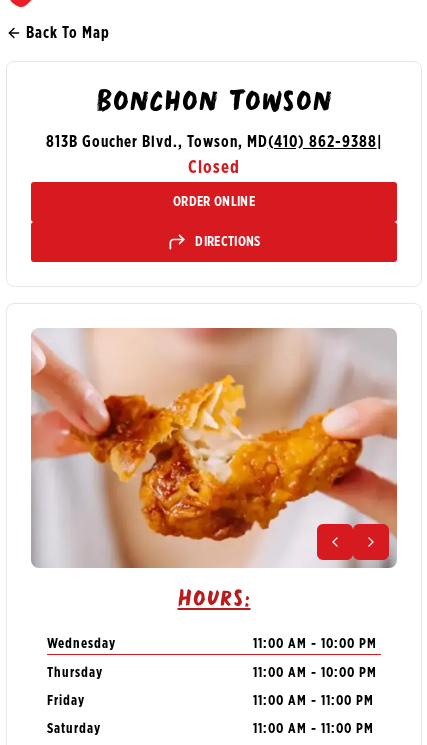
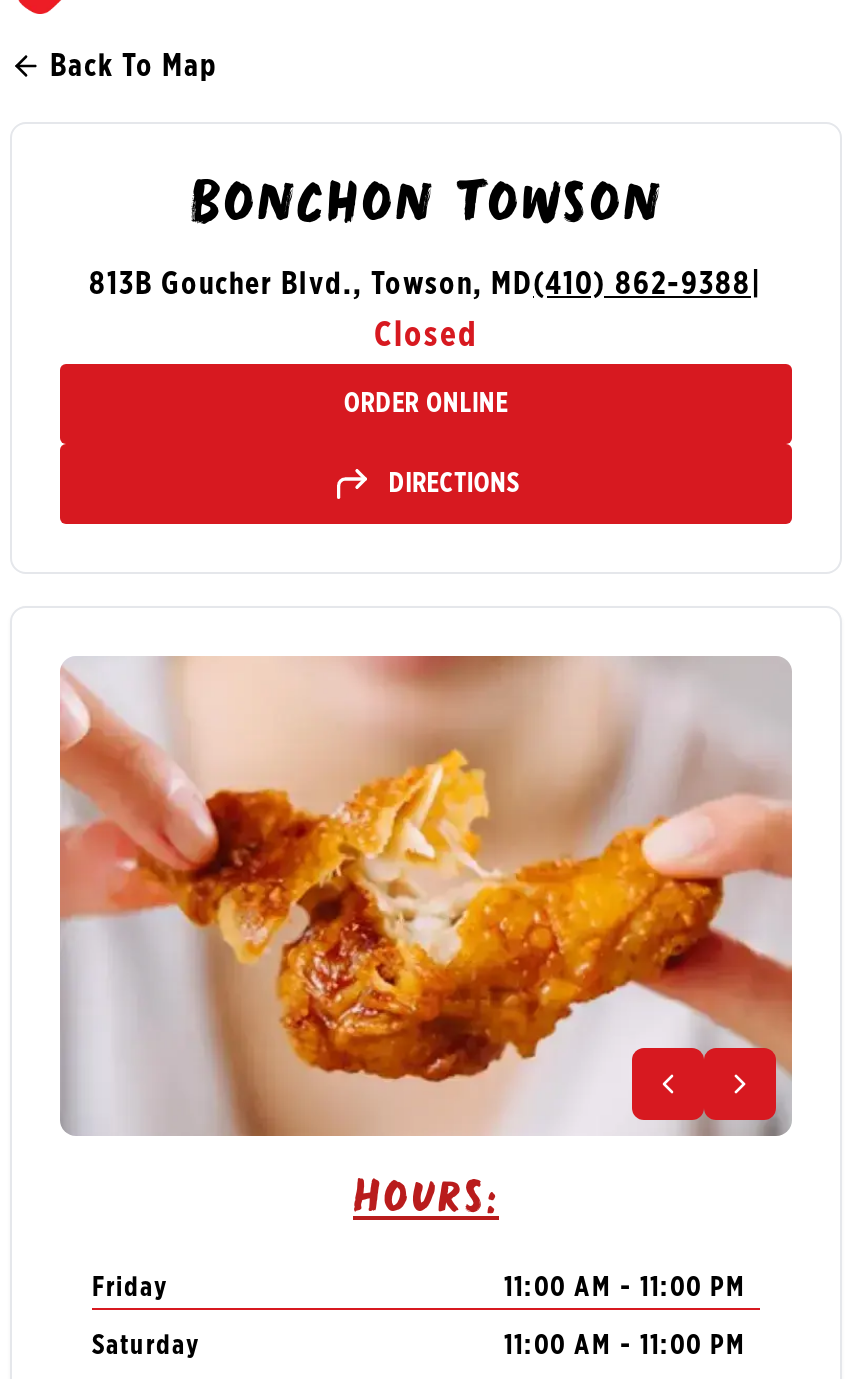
[47,637,377,680] Wednesday | 11:00 AM - 10:00 PM | Thursday | 11:00 AM - 10:00 PM -> none

